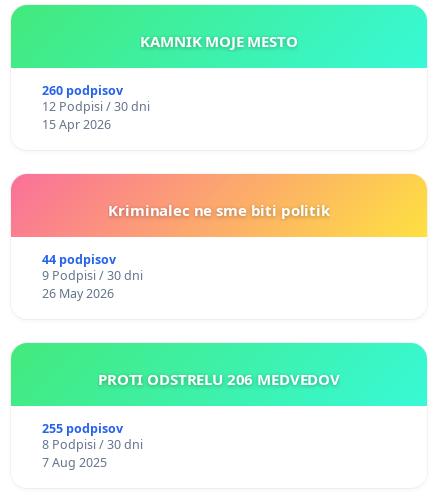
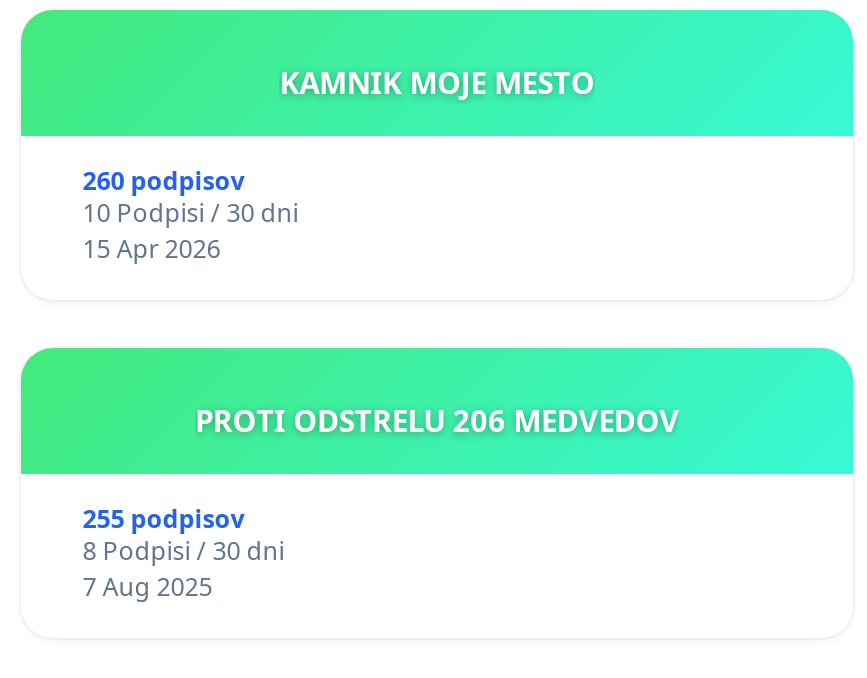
[42,98,150,115] 12 Podpisi / 30 dni -> [83,197,299,231] 10 Podpisi / 30 dni
[42,200,330,302] Kriminalec ne sme biti politik | 44 podpisov | 9 Podpisi / 30 dni | 26 May 2026 -> none

